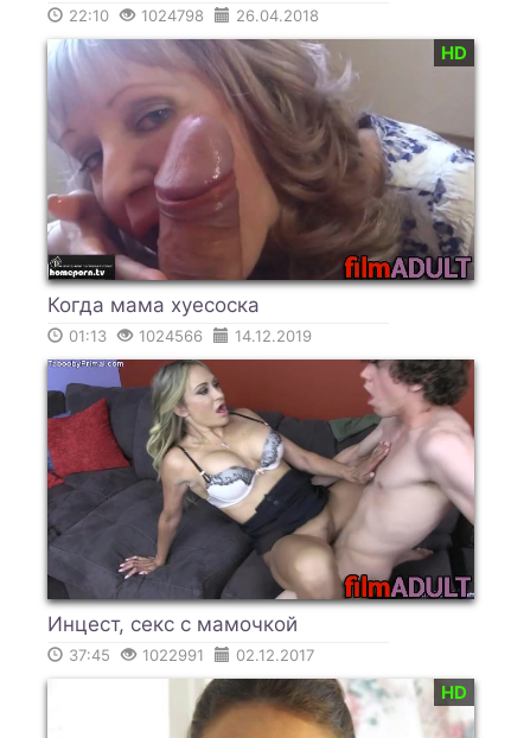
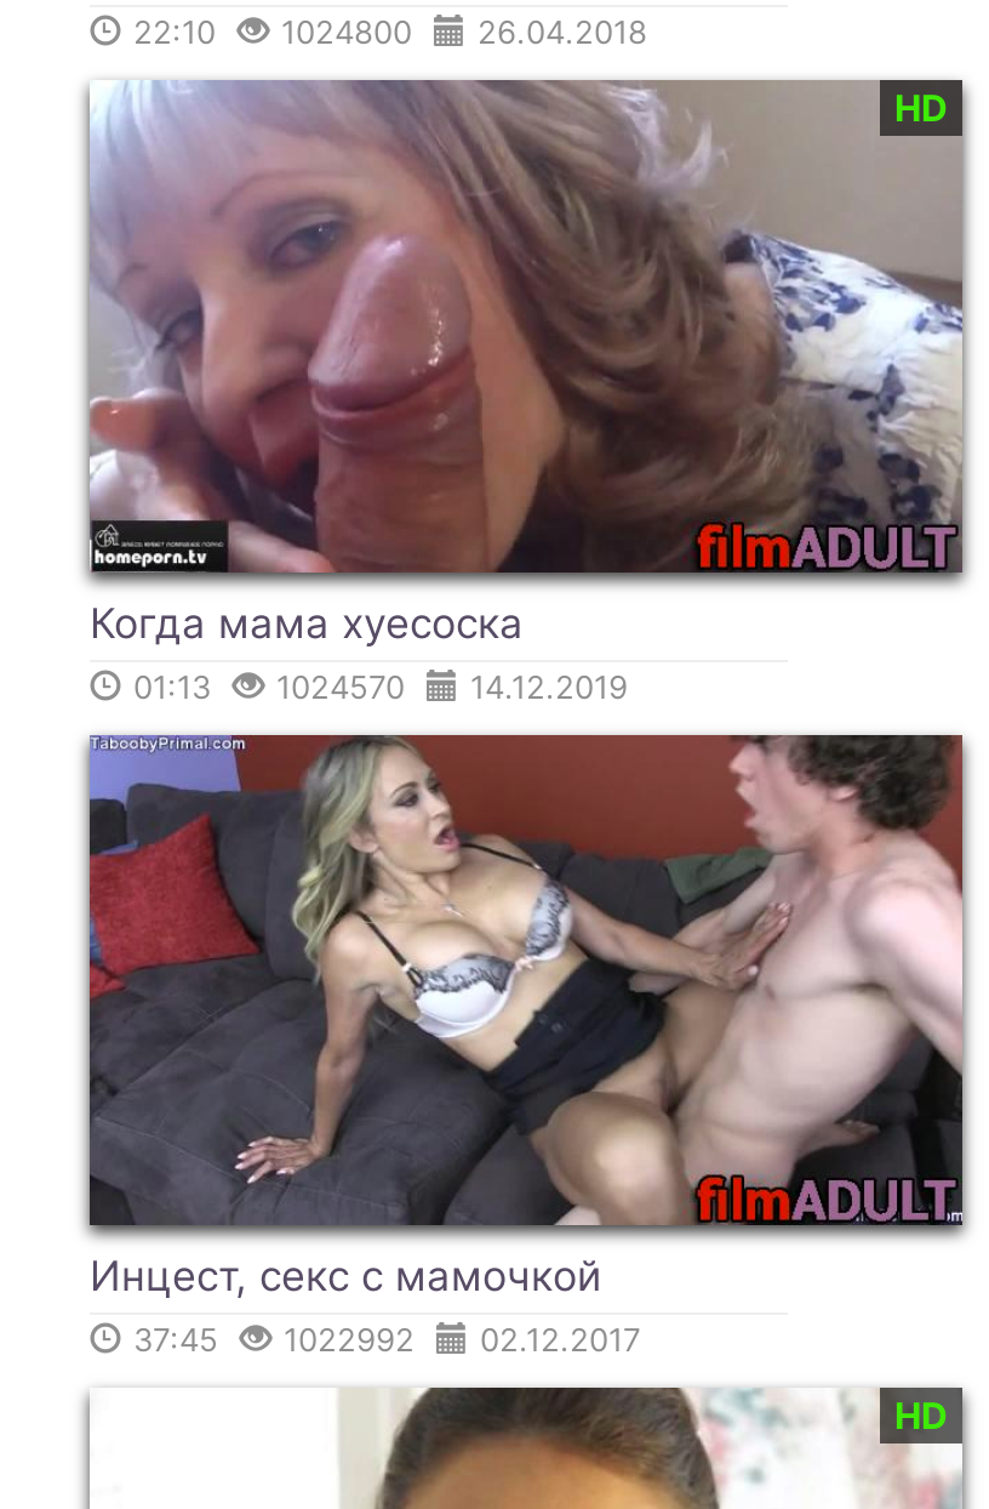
[69,6,319,25] 22:10 1024798 26.04.2018 -> [133,12,647,51] 22:10 1024800 26.04.2018
[69,326,312,345] 01:13 1024566 14.12.2019 -> [133,666,628,705] 01:13 1024570 14.12.2019
[69,645,314,664] 37:45 1022991 02.12.2017 -> [133,1320,640,1359] 37:45 1022992 02.12.2017

